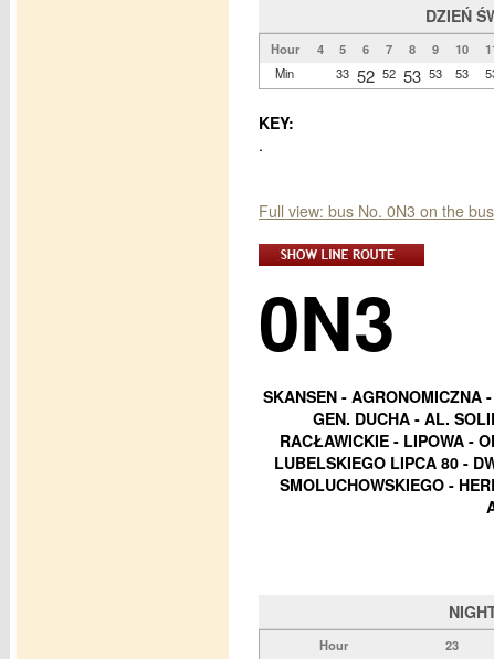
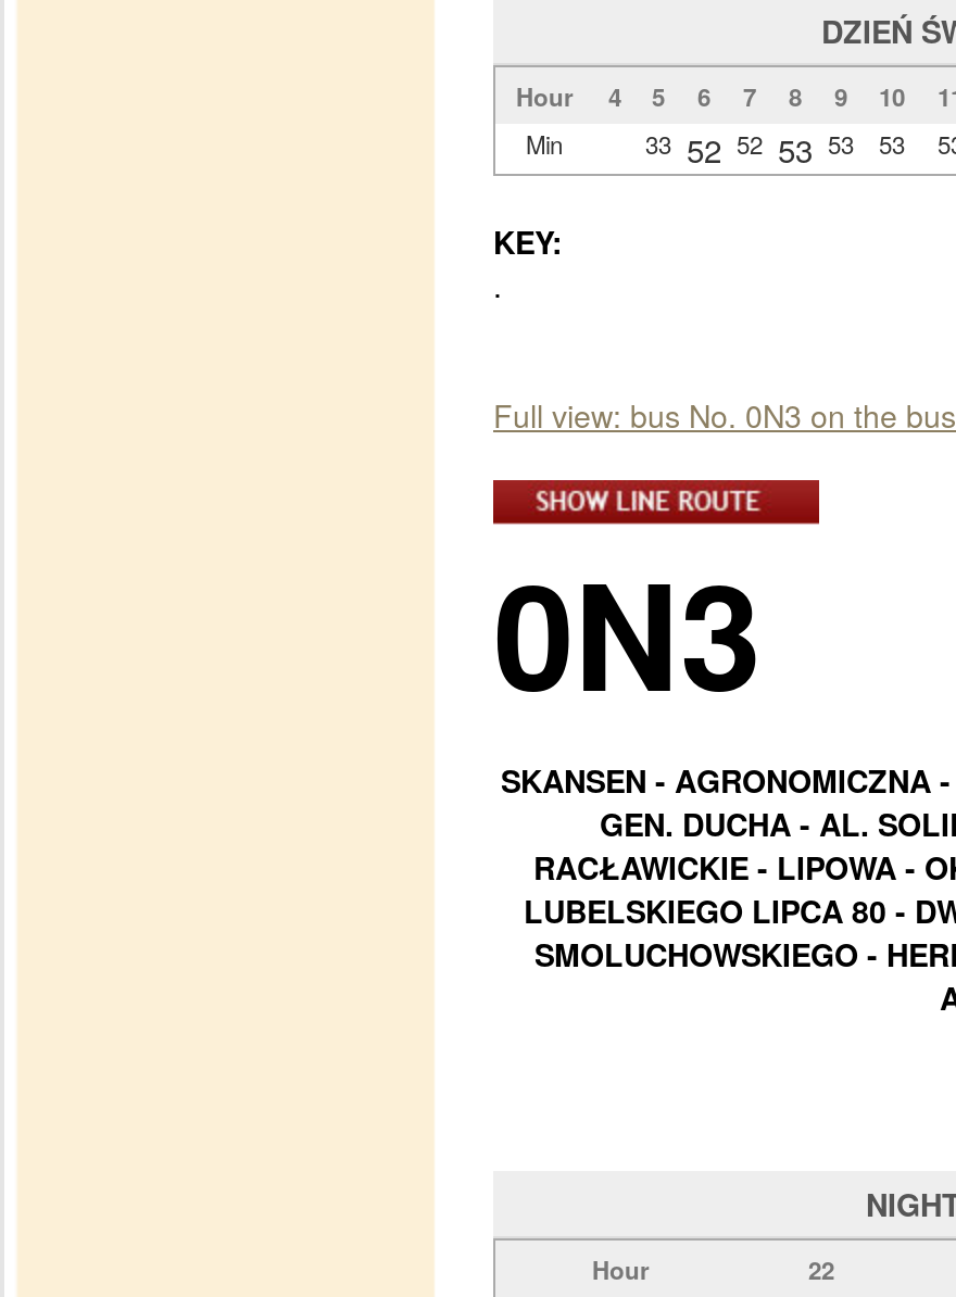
[445,636,458,654] 23 -> [808,1252,834,1287] 22

